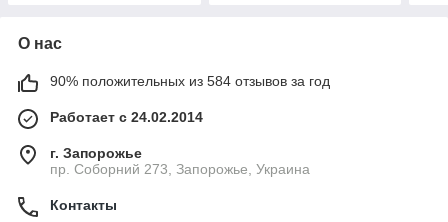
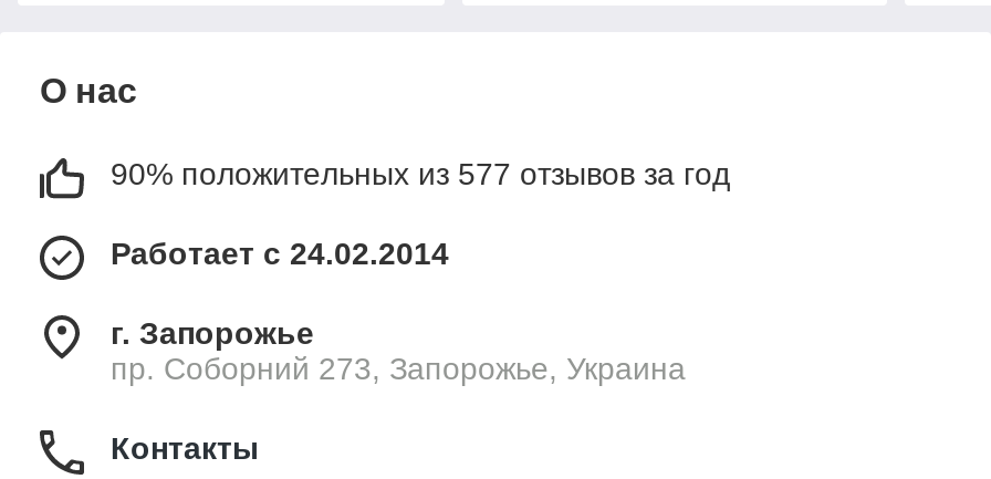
[50,73,330,89] 90% положительных из 584 отзывов за год -> [111,156,730,191] 90% положительных из 577 отзывов за год

